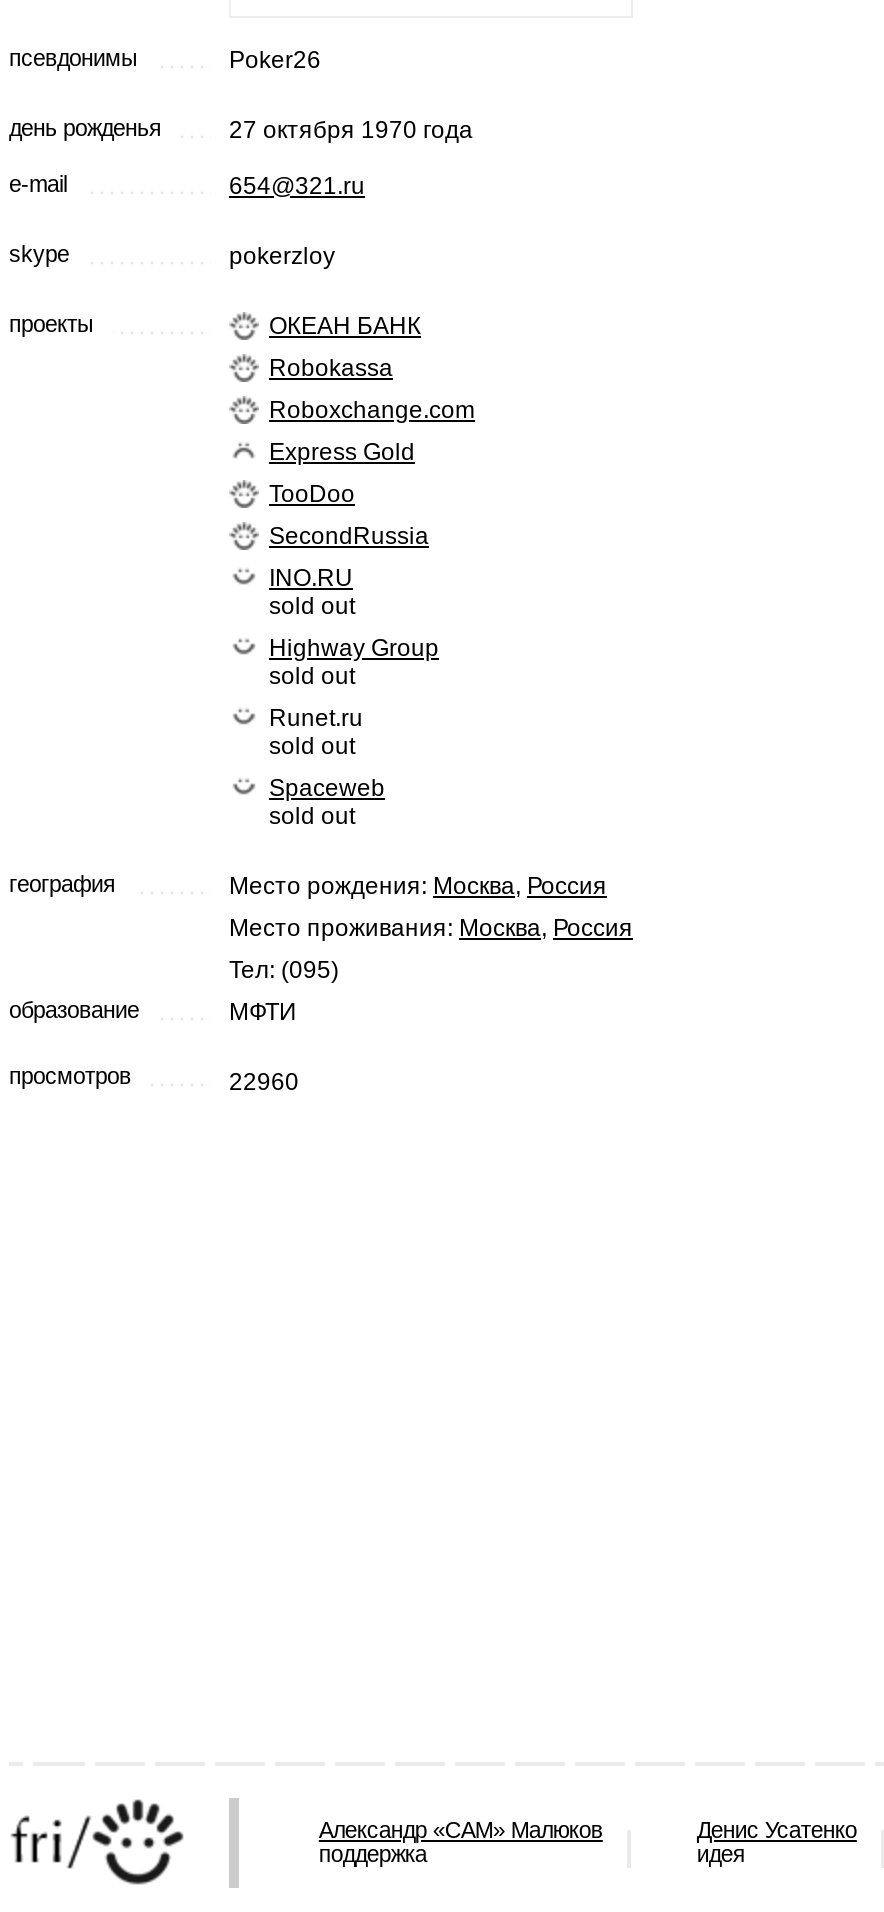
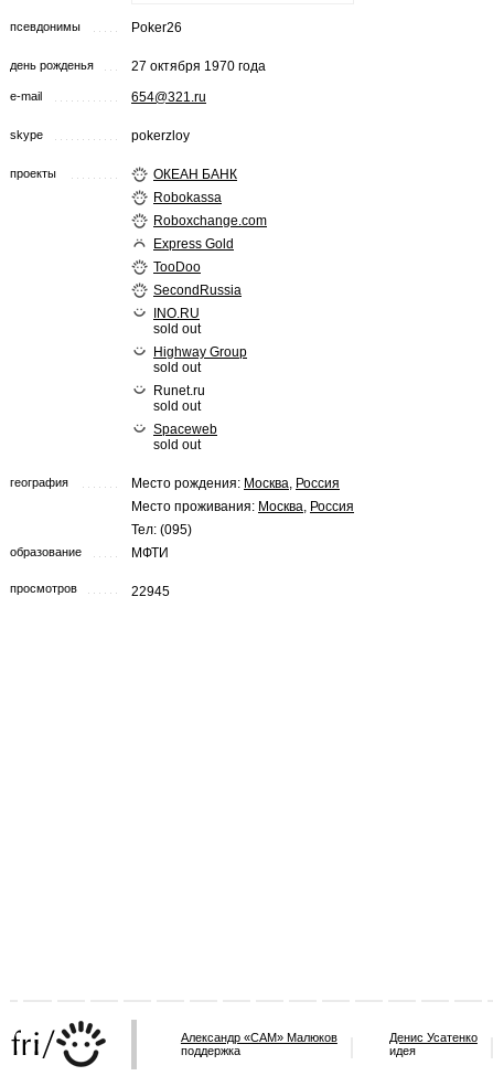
[229,1068,299,1096] 22960 -> [131,584,170,599] 22945

